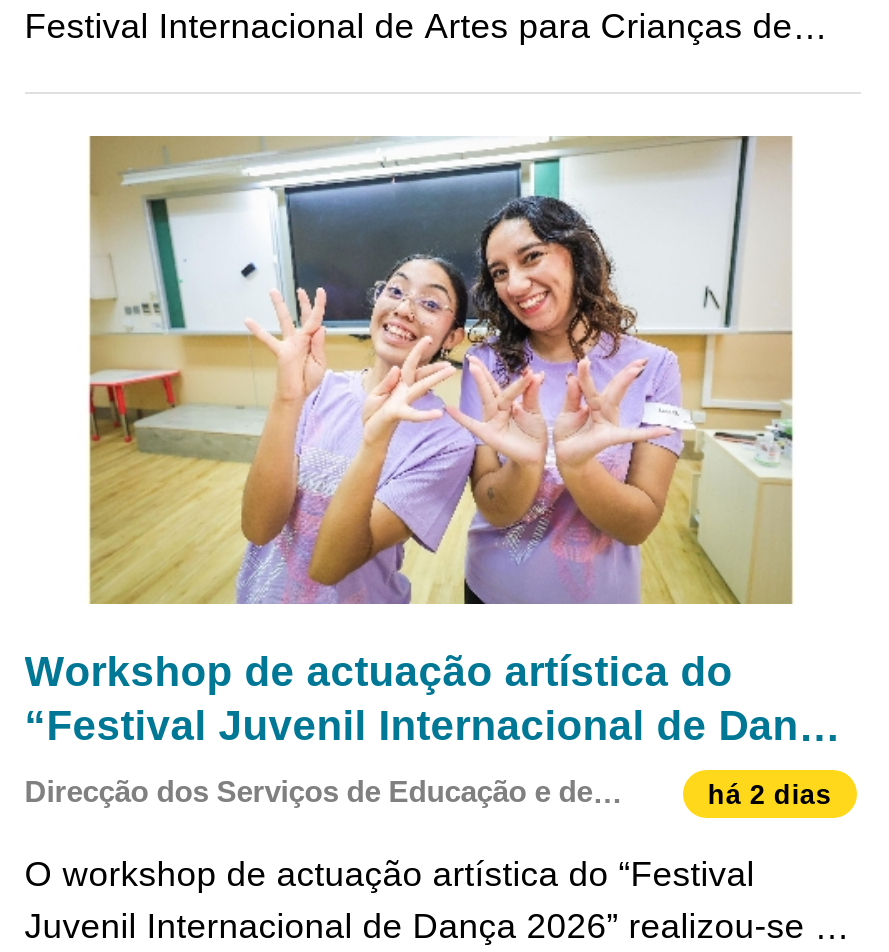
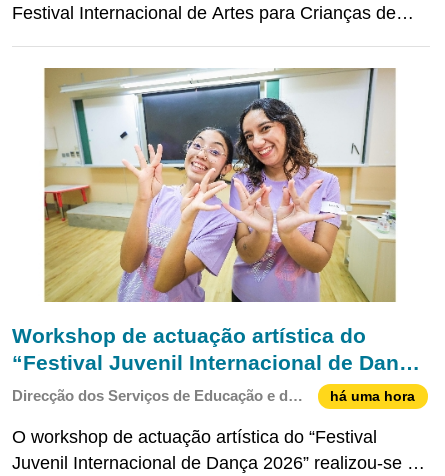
[708,778,832,808] há 2 dias -> [330,389,415,404] há uma hora

